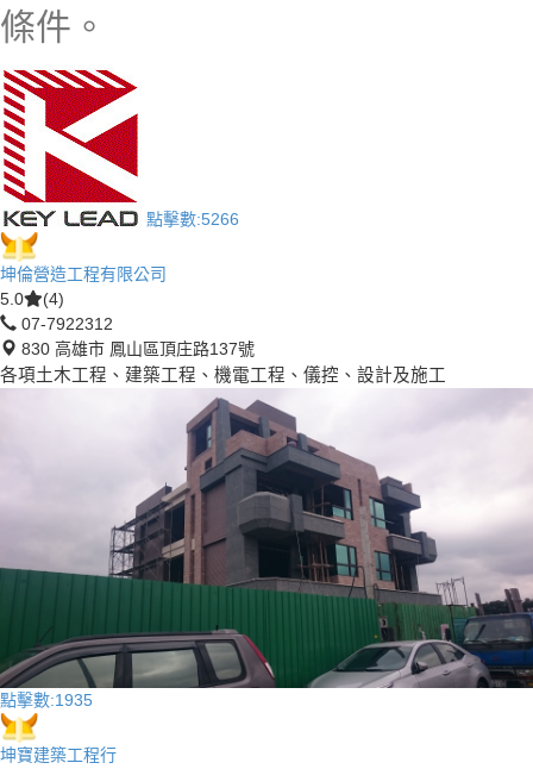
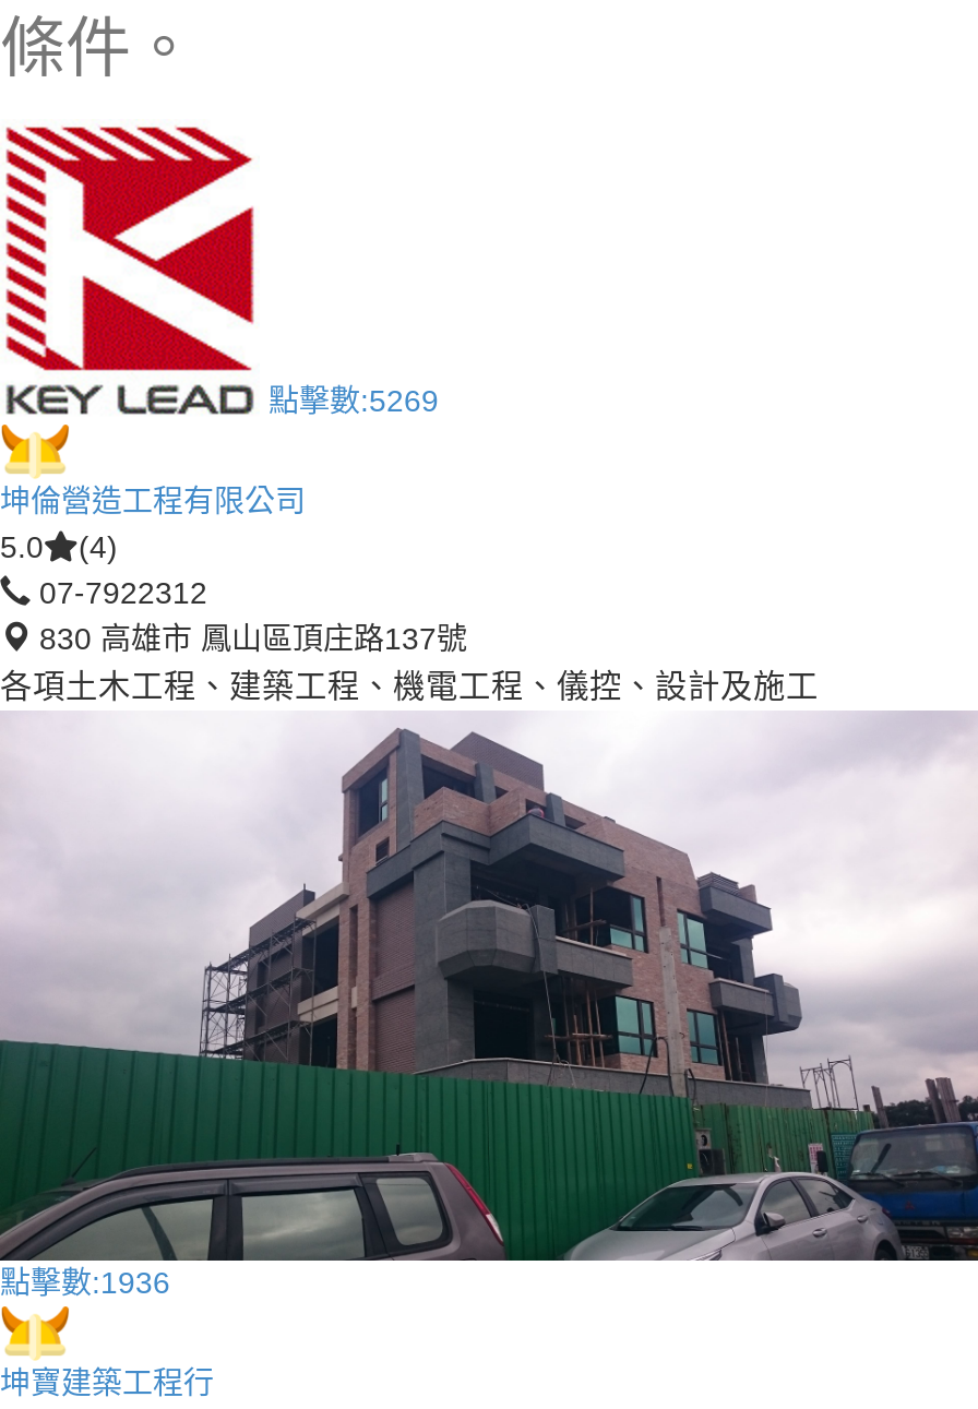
[146,210,239,229] 點擊數:5266 -> [269,383,439,418] 點擊數:5269
[0,690,93,709] 點擊數:1935 -> [0,1265,170,1300] 點擊數:1936

